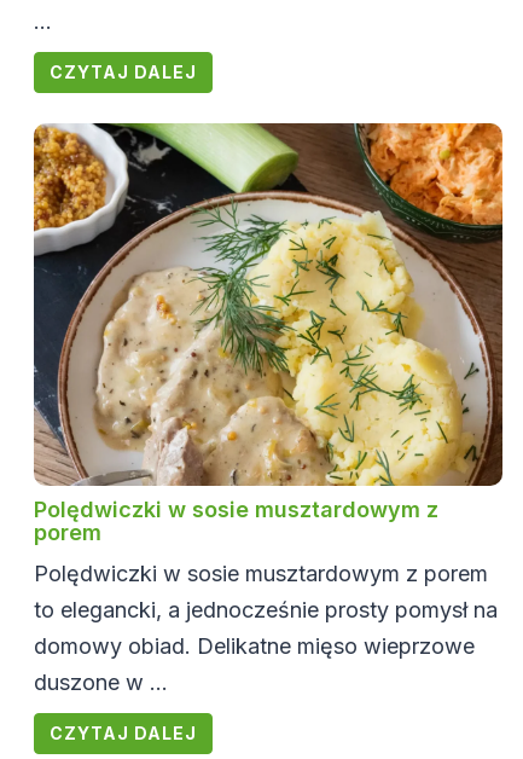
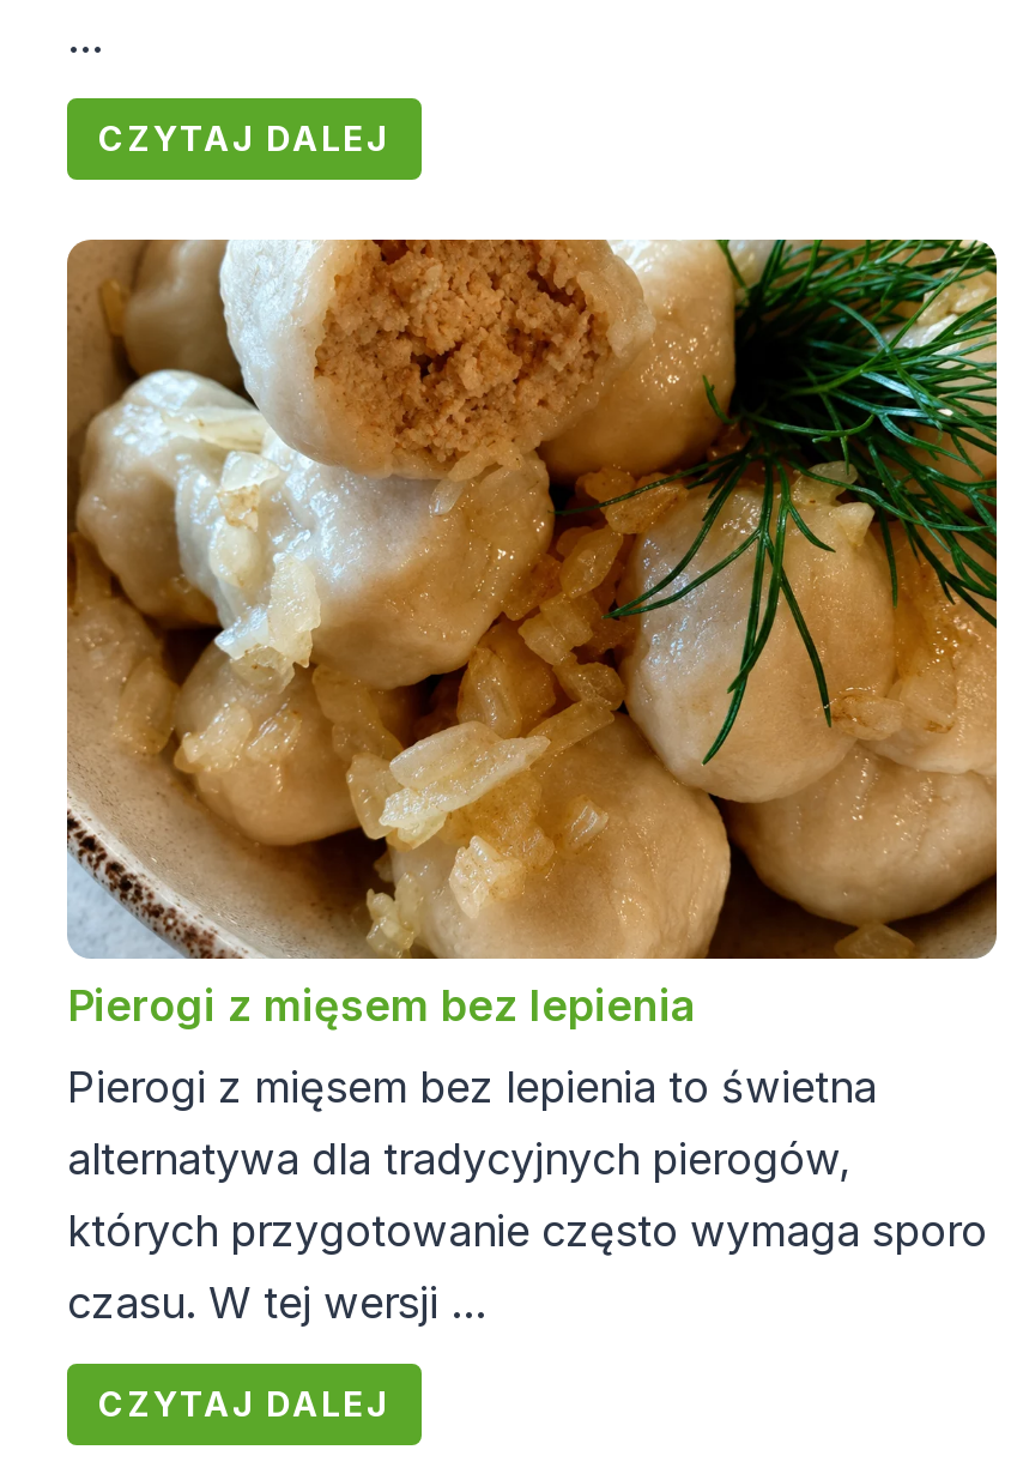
[33,122,504,546] [image] | Polędwiczki w sosie musztardowym z | porem -> [65,237,999,1032] [image] | Pierogi z mięsem bez lepienia
[34,561,498,695] Polędwiczki w sosie musztardowym z porem | to elegancki, a jednocześnie prosty pomysł na | domowy obiad. Delikatne mięso wieprzowe | duszone w ... -> [67,1063,987,1329] Pierogi z mięsem bez lepienia to świetna | alternatywa dla tradycyjnych pierogów, | których przygotowanie często wymaga sporo | czasu. W tej wersji ...

